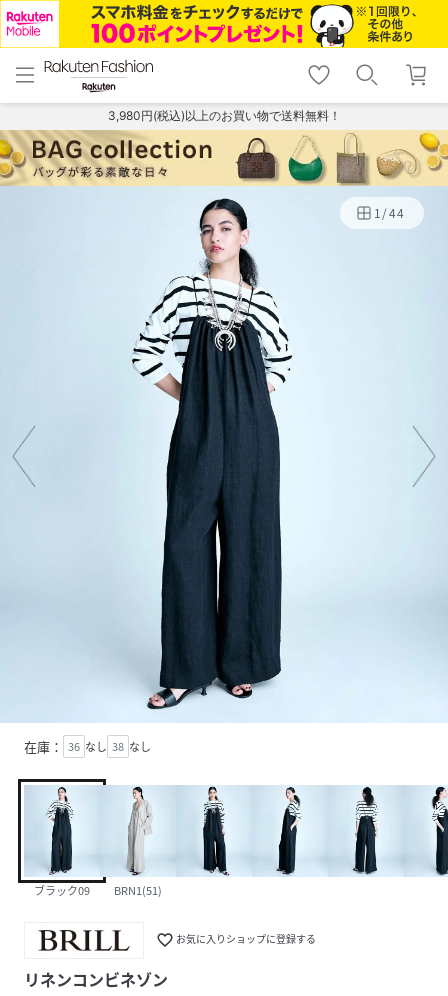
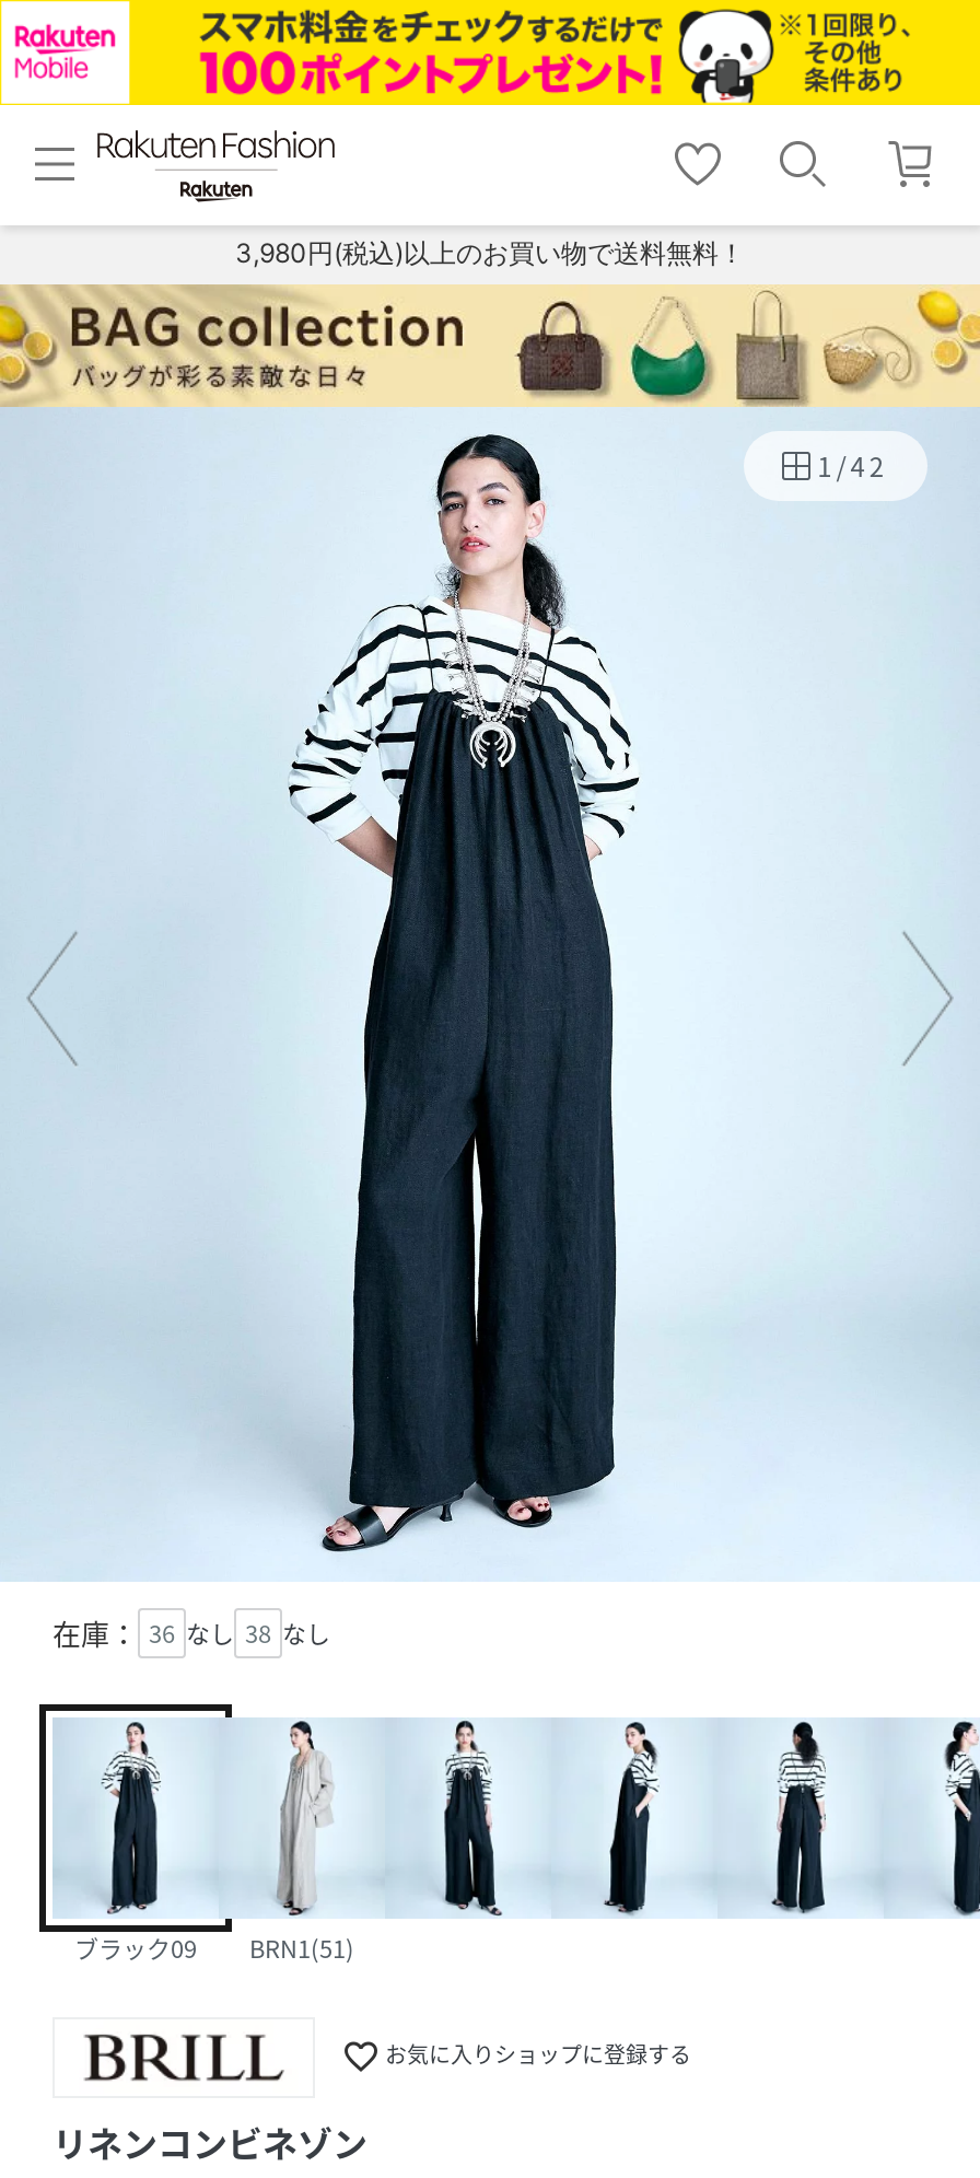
[374,204,406,222] 1 /44 -> [817,446,888,485] 1 /42

